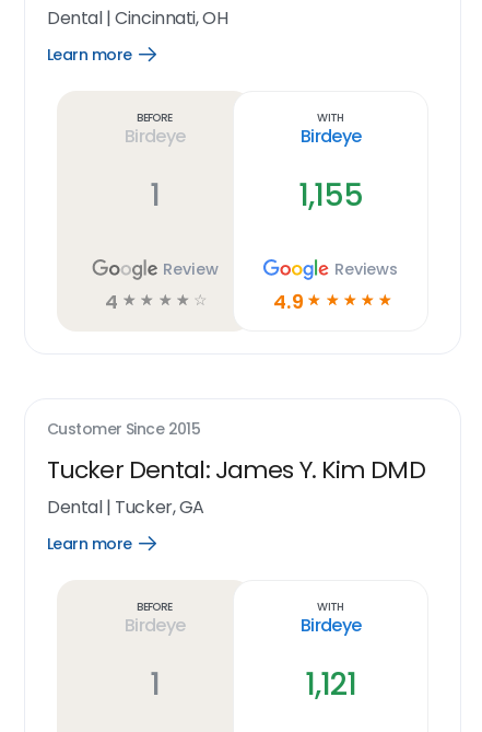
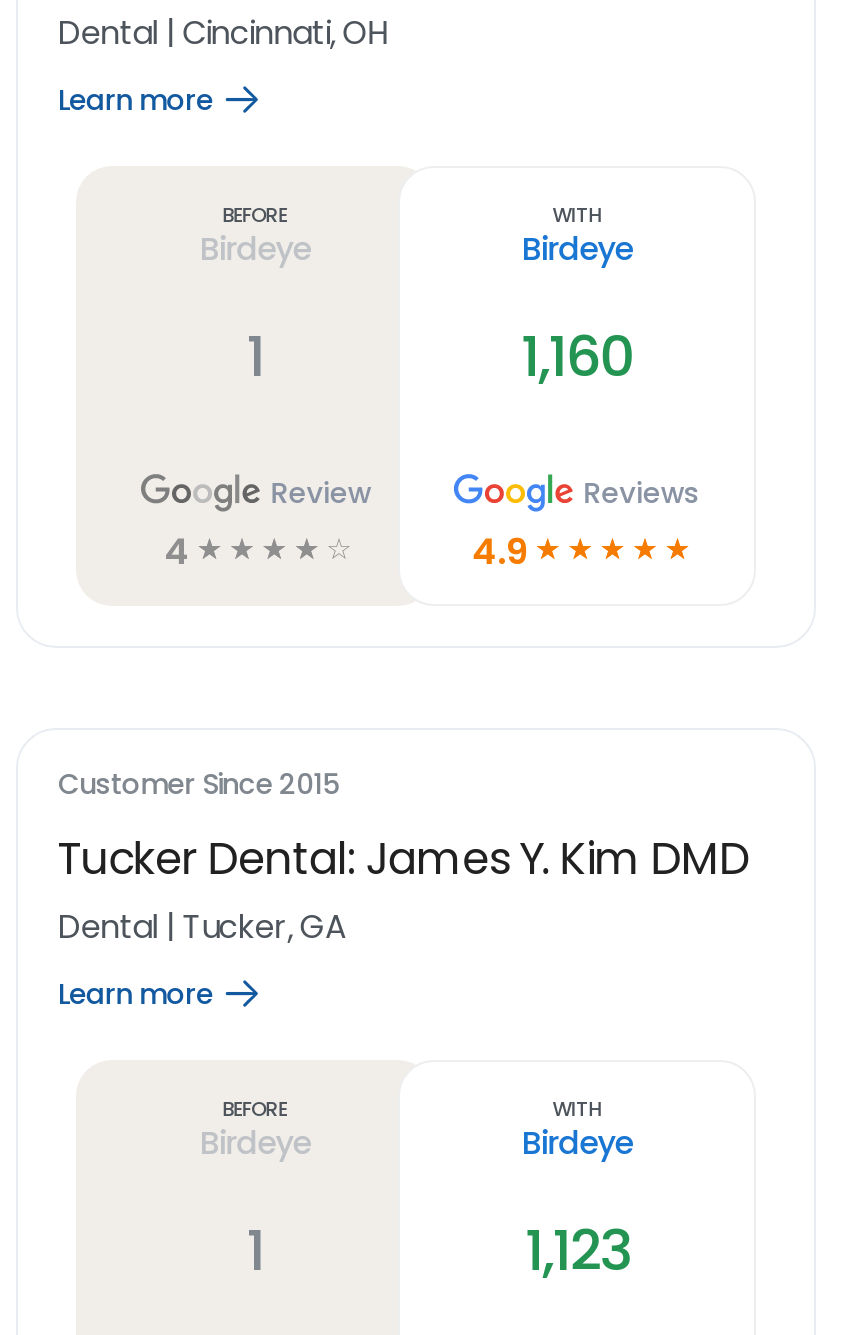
[299,173,363,216] 1,155 -> [521,317,633,395] 1,160
[305,663,356,705] 1,121 -> [525,1211,629,1289] 1,123

